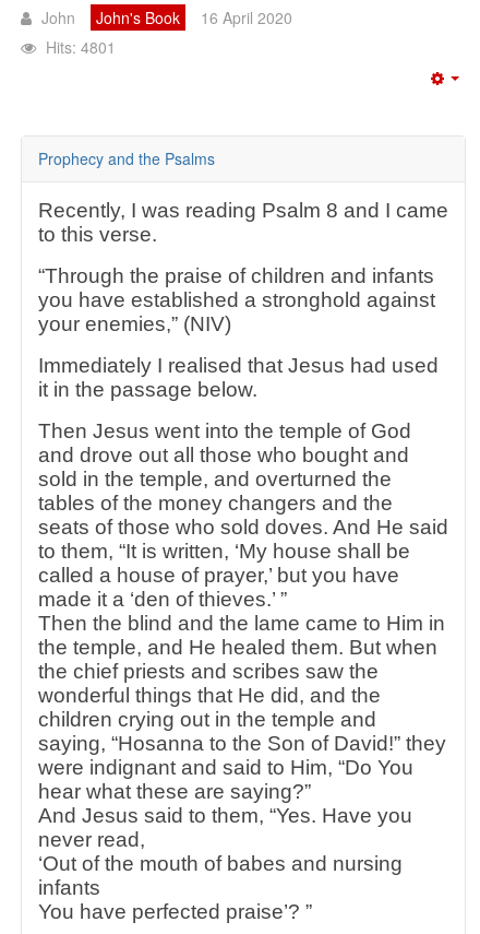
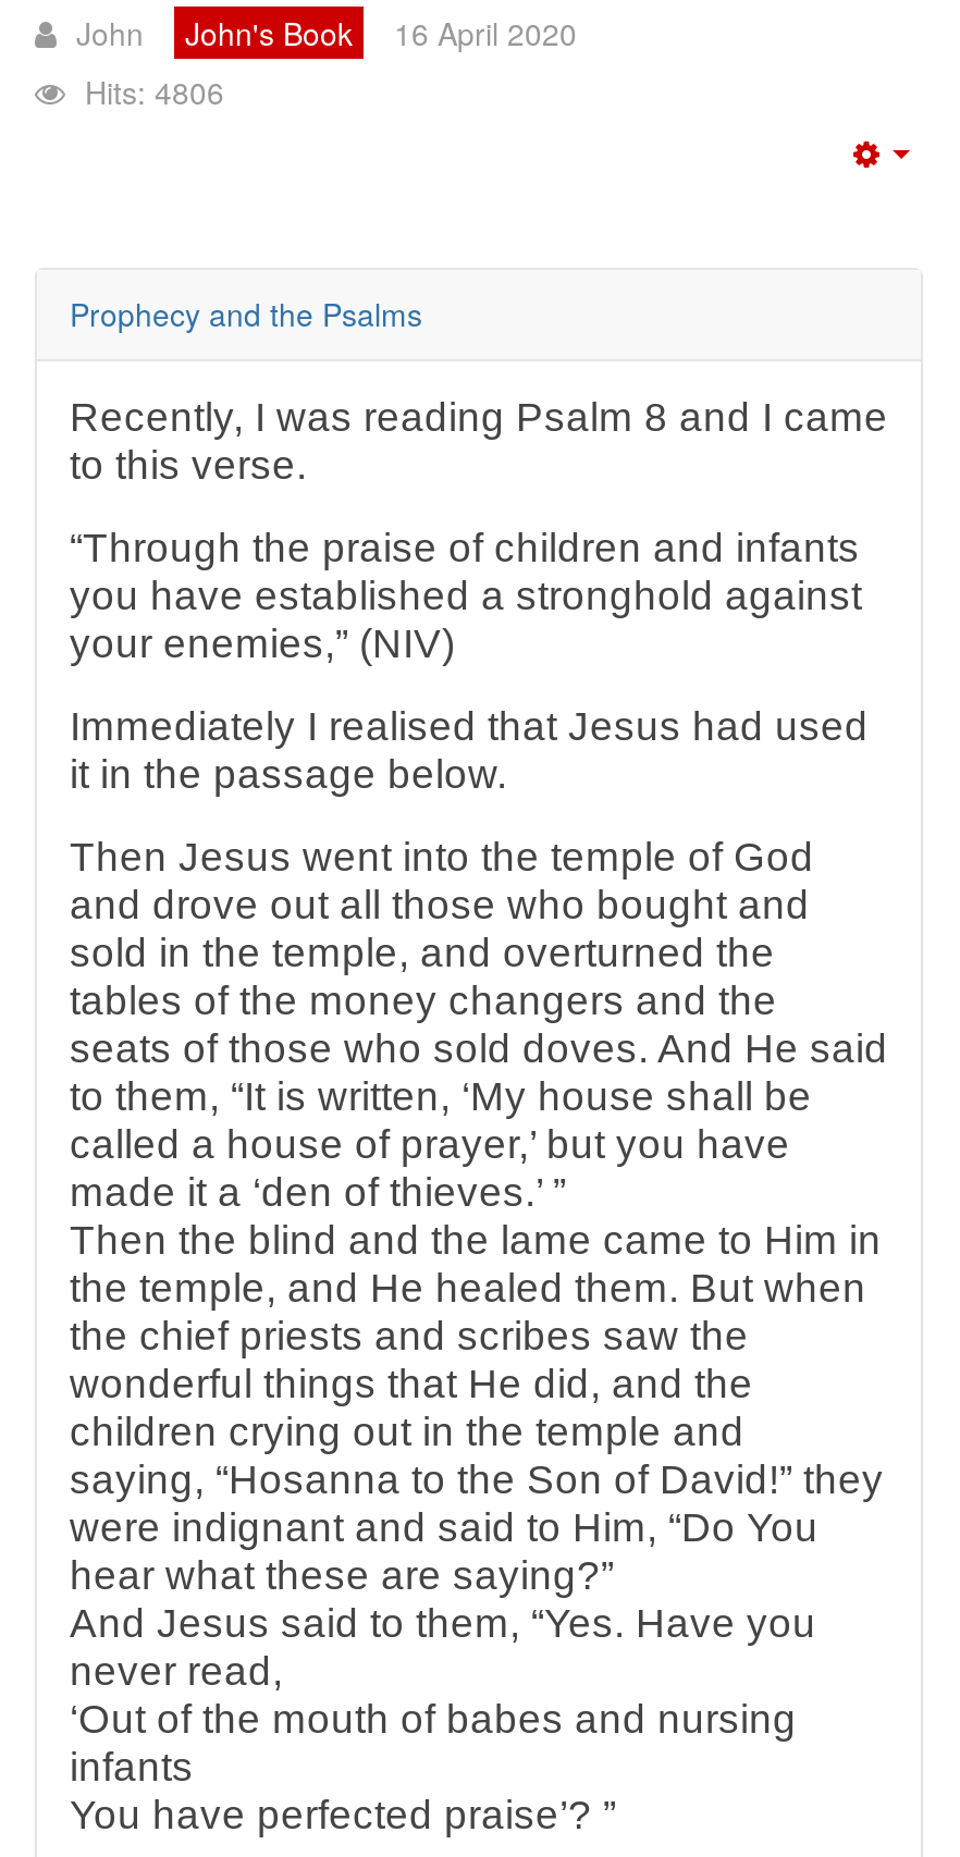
[46,36,116,58] Hits: 4801 -> [85,70,224,113] Hits: 4806

